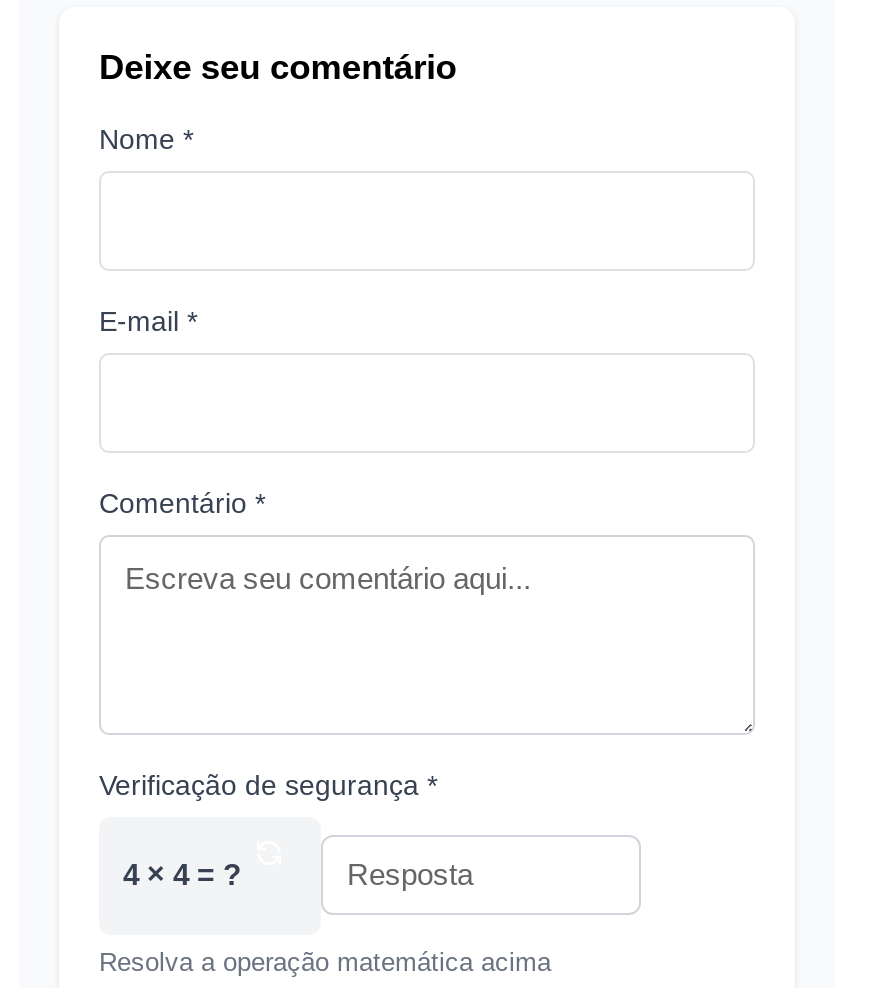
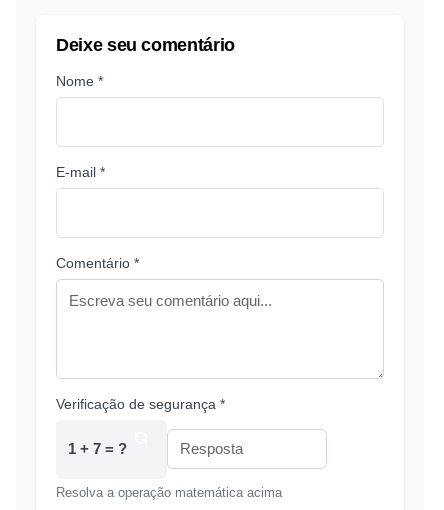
[123,857,241,891] 4 × 4 = ? -> [68,440,127,457] 1 + 7 = ?

